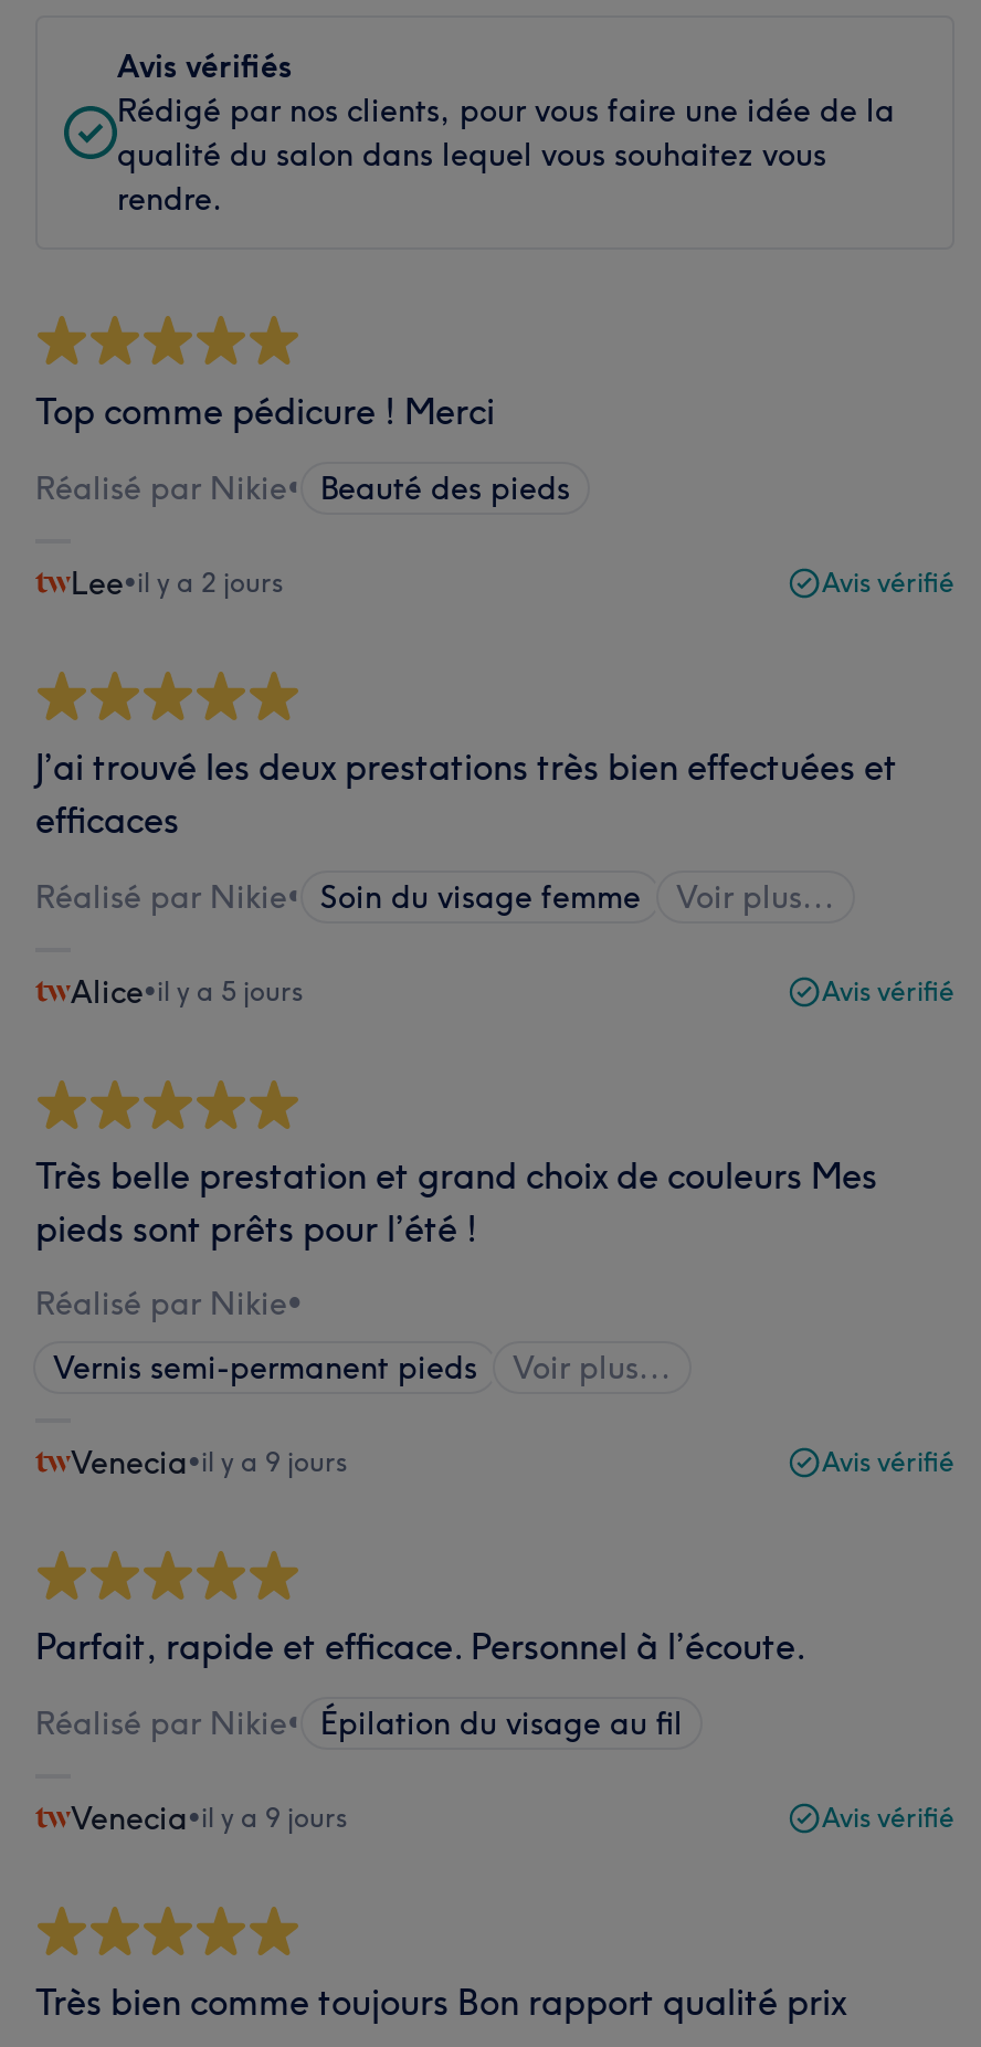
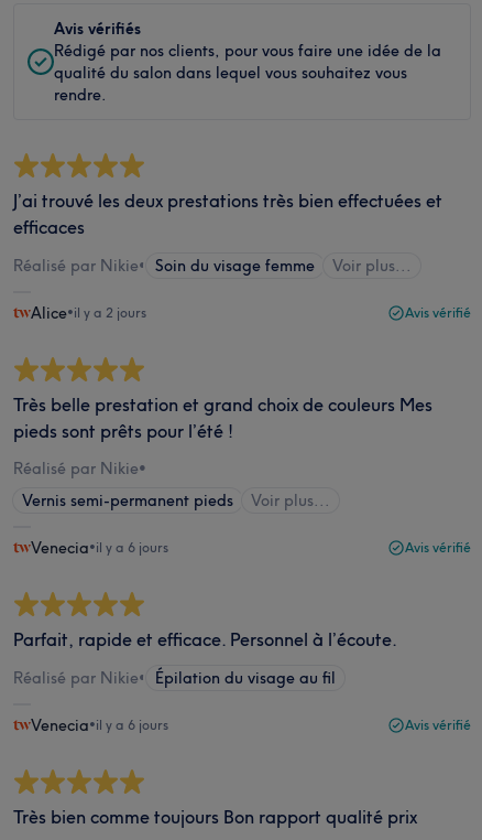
[35,389,954,603] Top comme pédicure ! Merci | Réalisé par Nikie• Beauté des pieds | Lee•il y a 2 jours | Avis vérifié -> none
[71,972,303,1012] Alice•il y a 5 jours -> [31,303,146,323] Alice•il y a 2 jours
[71,1443,347,1483] Venecia•il y a 9 jours -> [31,538,168,558] Venecia•il y a 6 jours
[71,1798,347,1838] Venecia•il y a 9 jours -> [31,715,168,735] Venecia•il y a 6 jours

